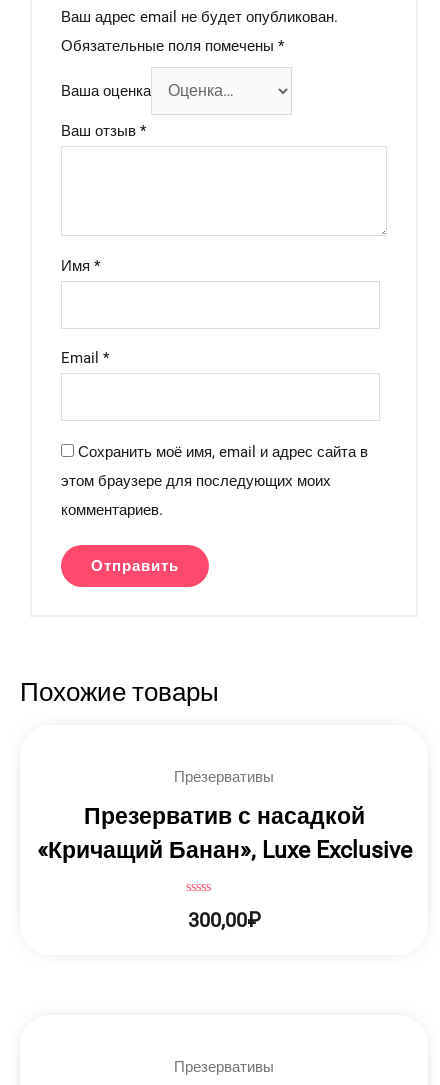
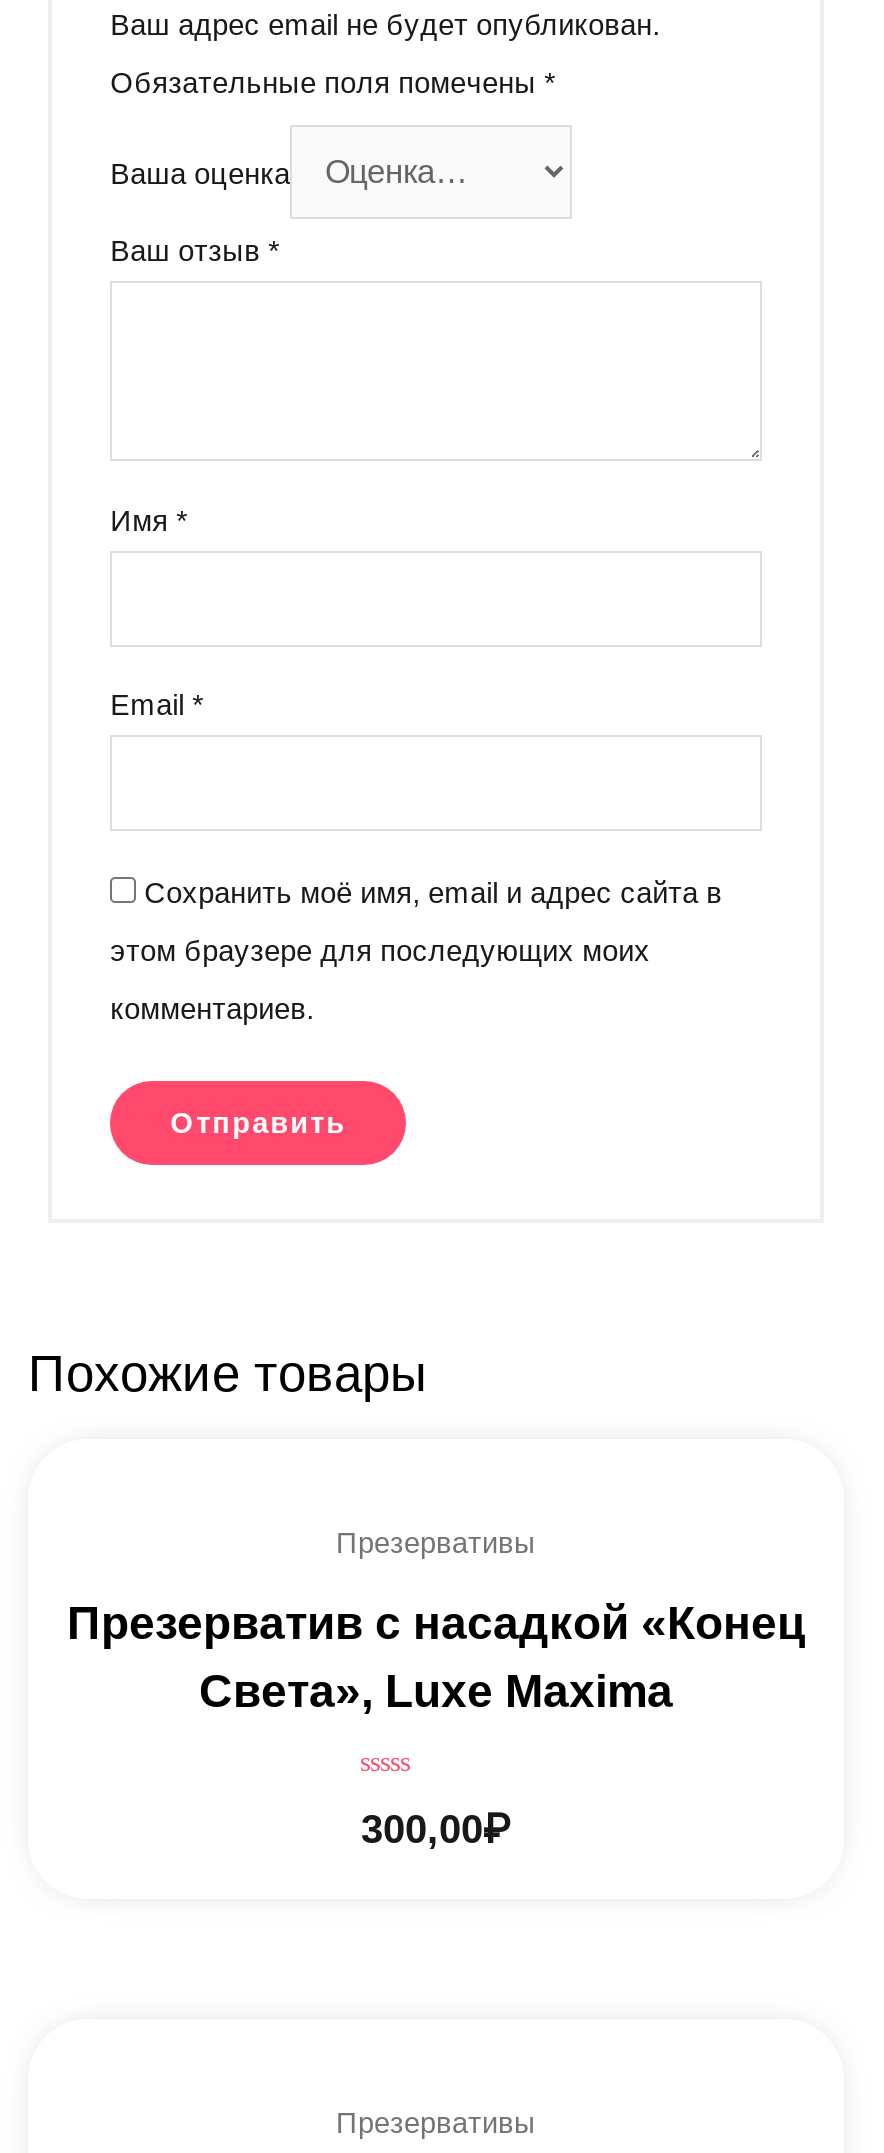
[36,803,411,864] Презерватив с насадкой | «Кричащий Банан», Luxe Exclusive -> [67,1596,805,1716] Презерватив с насадкой «Конец | Света», Luxe Maxima

